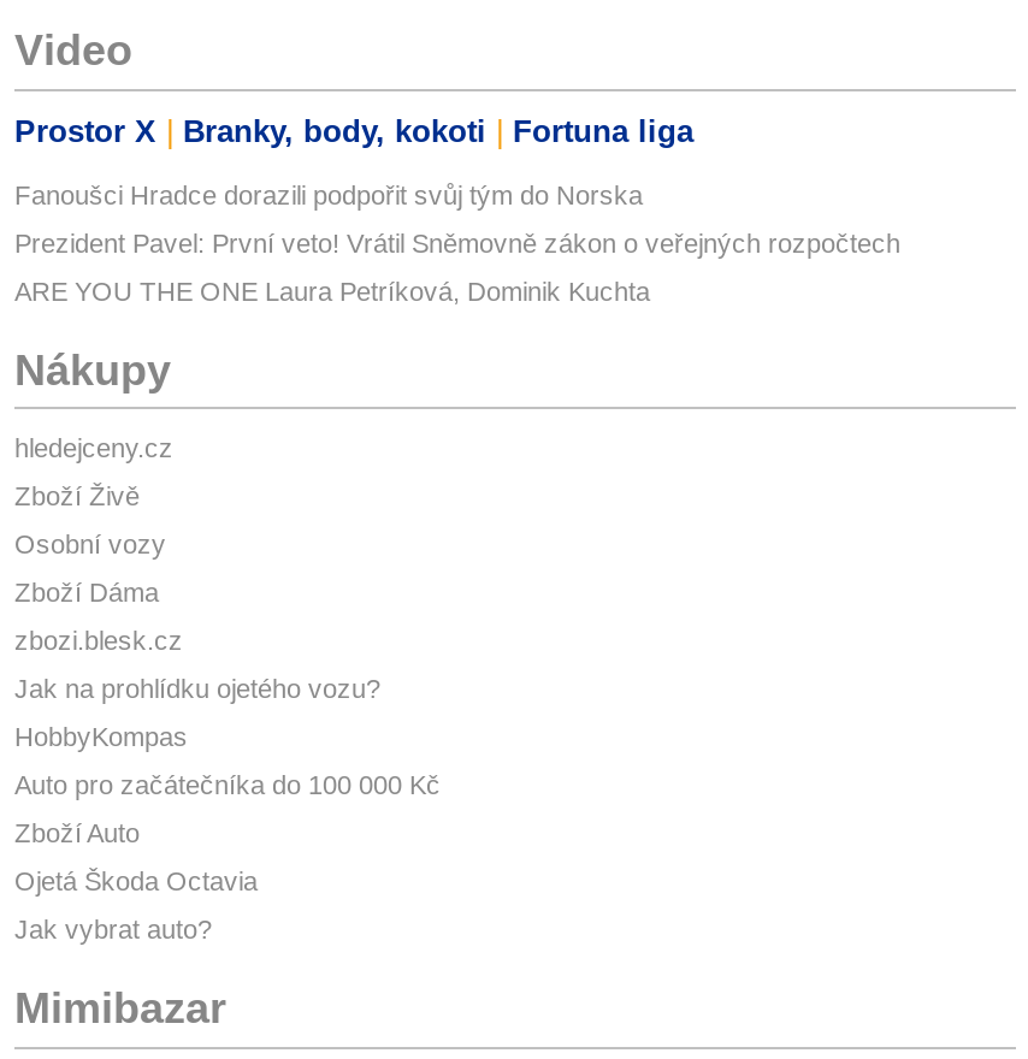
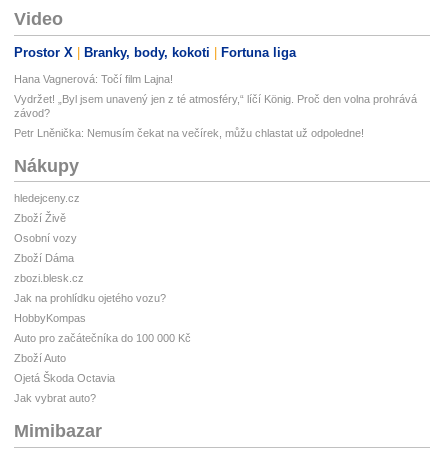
[14,180,643,209] Fanoušci Hradce dorazili podpořit svůj tým do Norska -> [14,73,173,85] Hana Vagnerová: Točí film Lajna!
[14,228,900,257] Prezident Pavel: První veto! Vrátil Sněmovně zákon o veřejných rozpočtech -> [14,93,417,119] Vydržet! „Byl jsem unavený jen z té atmosféry,“ líčí König. Proč den volna prohrává | závod?
[14,277,650,305] ARE YOU THE ONE Laura Petríková, Dominik Kuchta -> [14,127,364,139] Petr Lněnička: Nemusím čekat na večírek, můžu chlastat už odpoledne!

